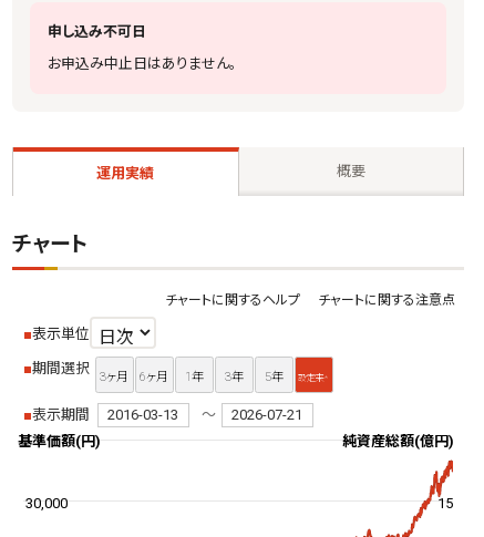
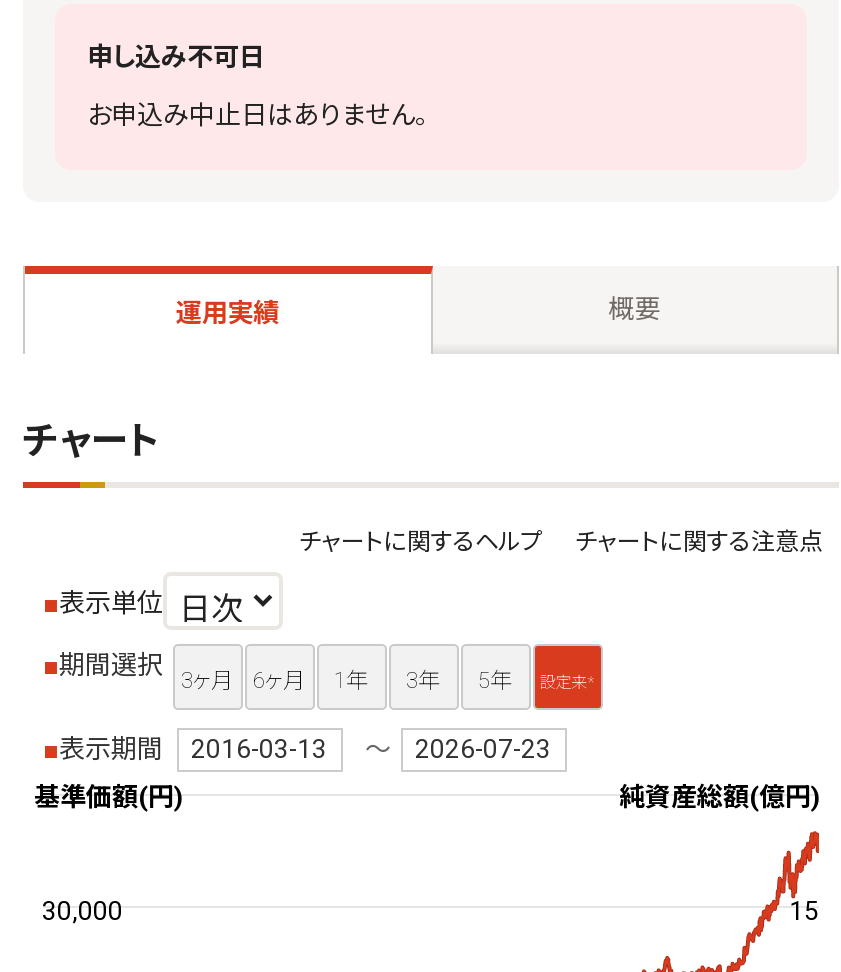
[231,406,302,423] 2026-07-21 -> [415,734,551,764] 2026-07-23

